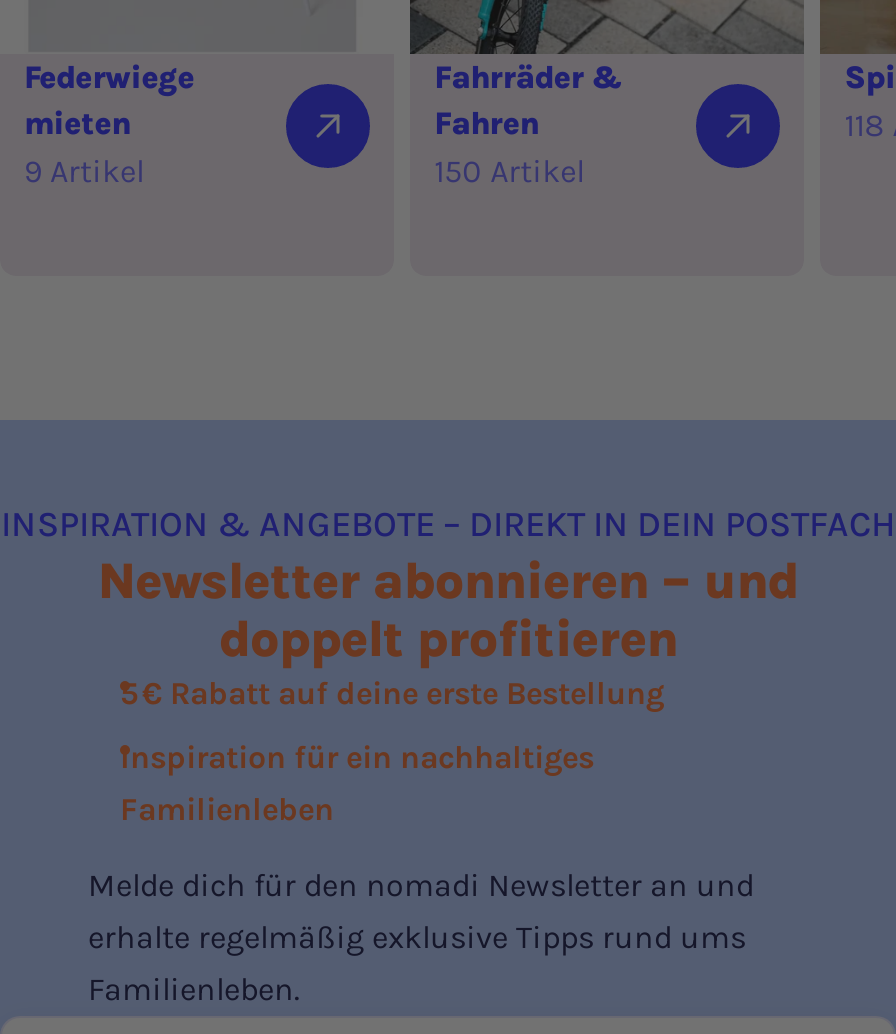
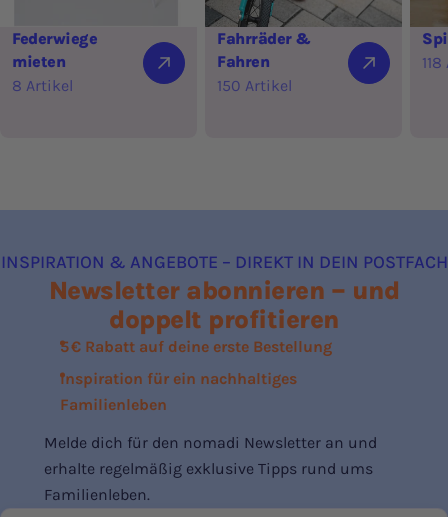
[24,153,144,191] 9 Artikel -> [12,76,73,95] 8 Artikel

